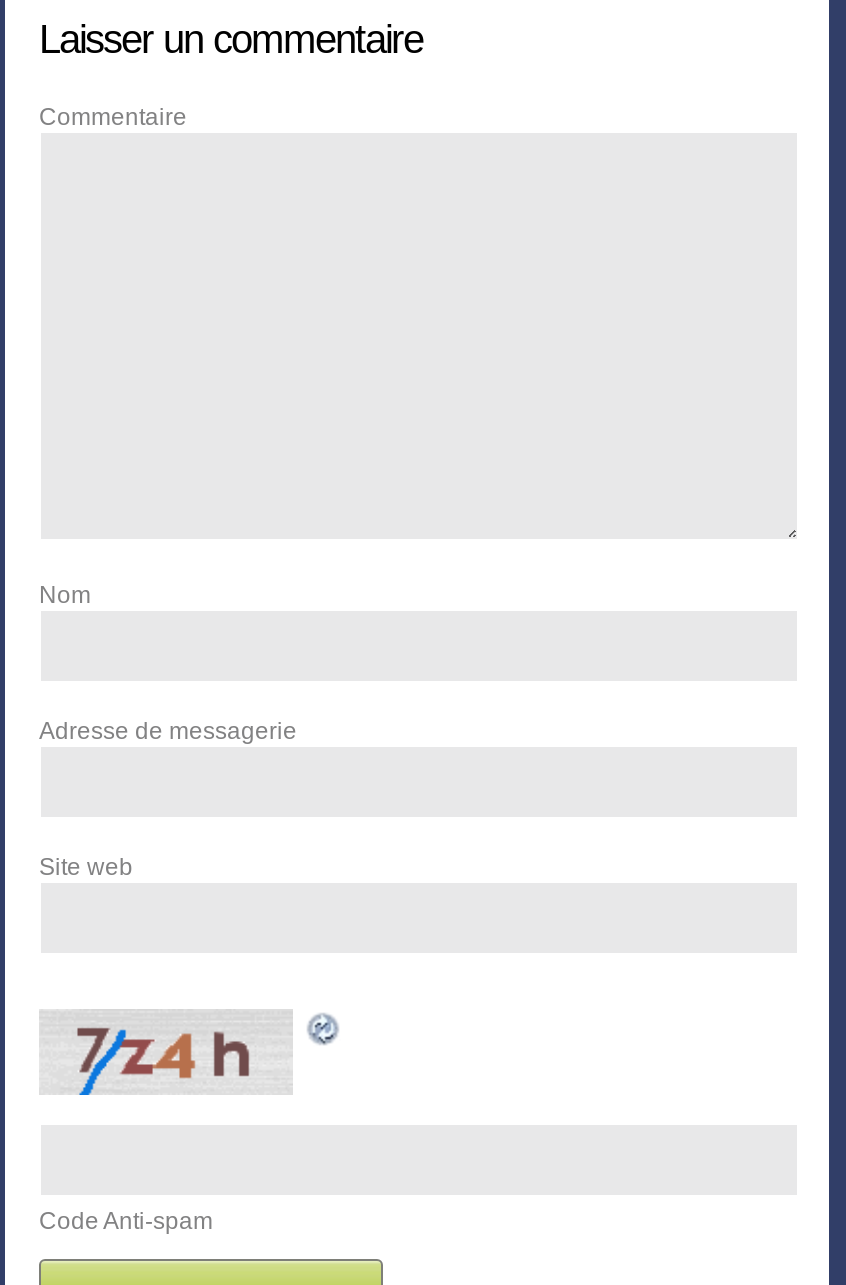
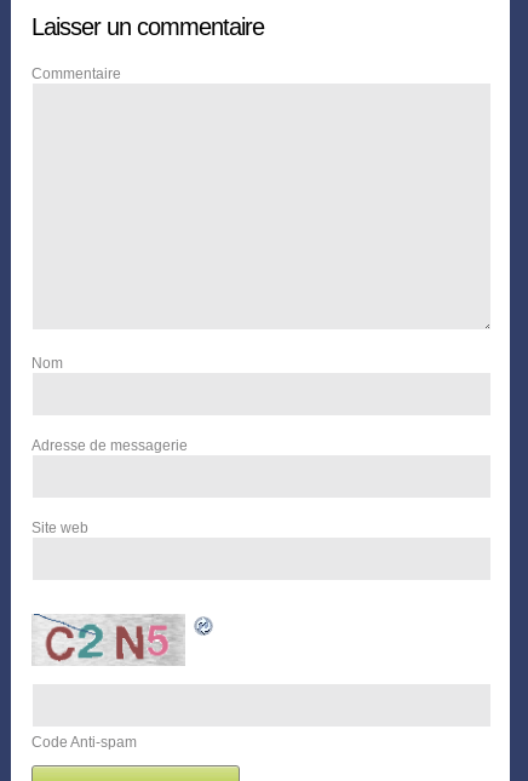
[63,1019,279,1097] [image] -> [34,613,178,666] [image]

